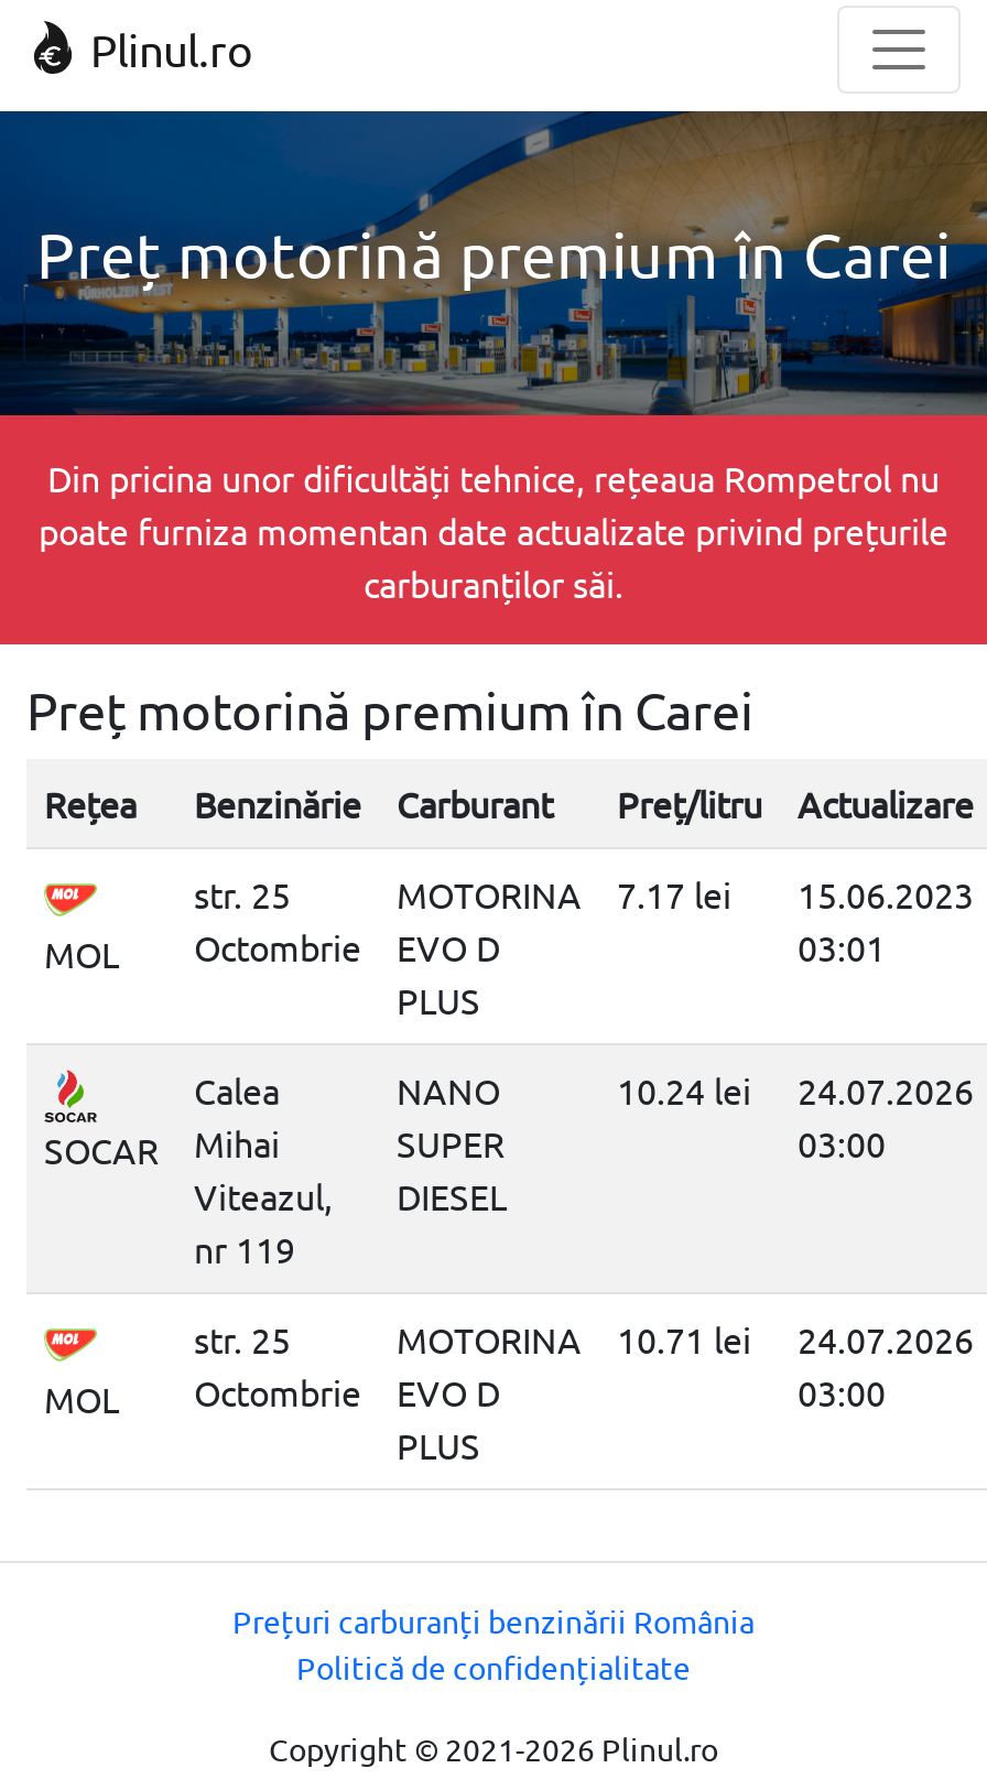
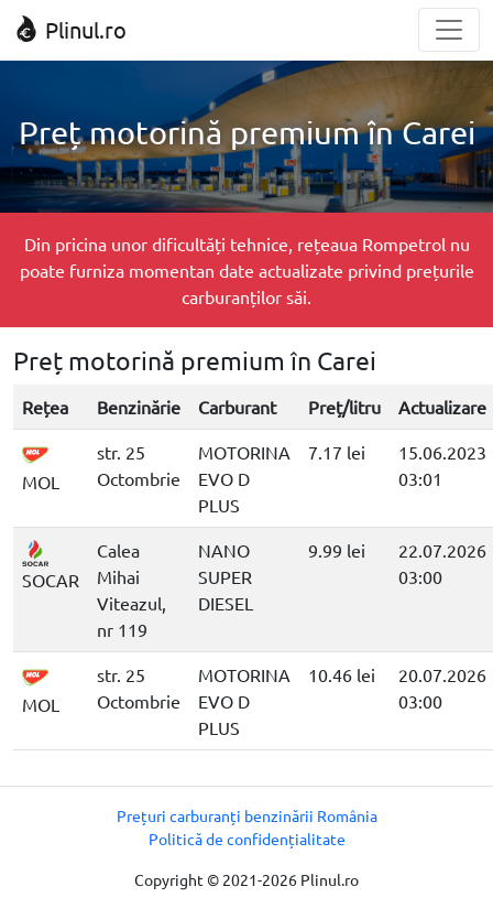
[617,1067,751,1111] 10.24 lei -> [308,539,365,561] 9.99 lei
[798,1067,974,1111] 24.07.2026 -> [398,539,486,561] 22.07.2026
[617,1316,751,1360] 10.71 lei -> [308,663,375,685] 10.46 lei
[798,1316,974,1360] 24.07.2026 -> [398,663,486,685] 20.07.2026

